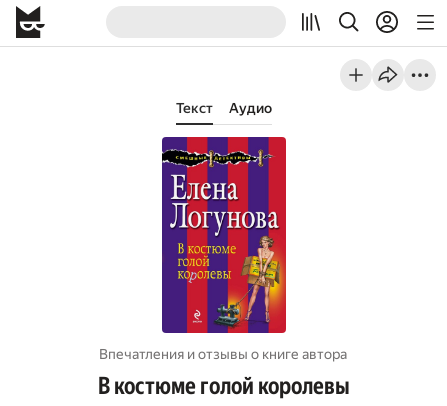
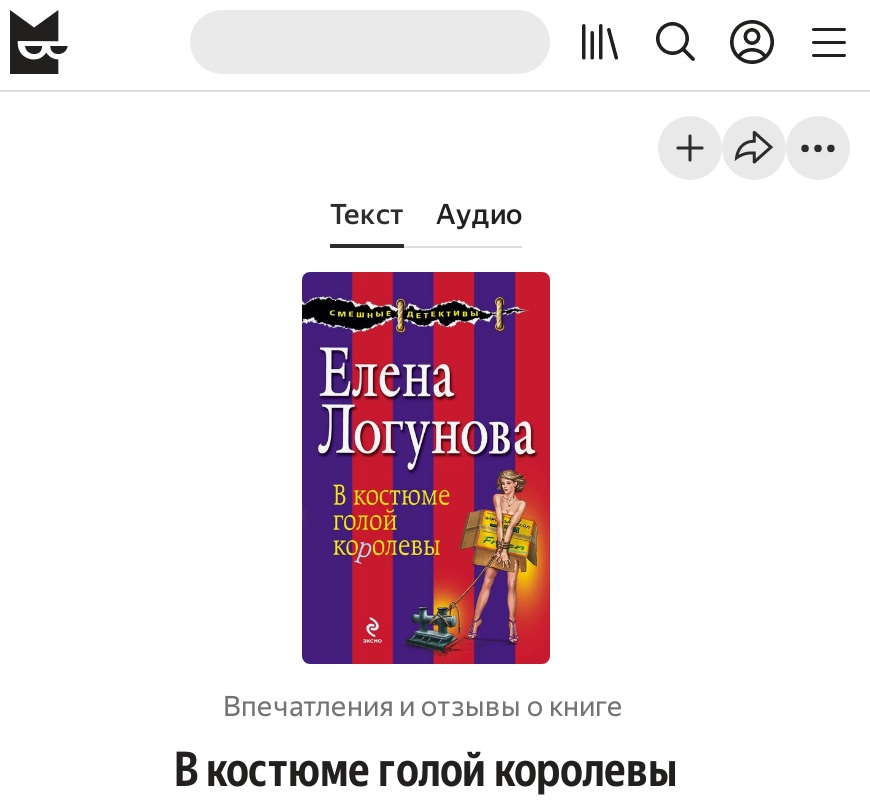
[98,346,346,362] Впечатления и отзывы о книге автора -> [223,690,623,722] Впечатления и отзывы о книге

